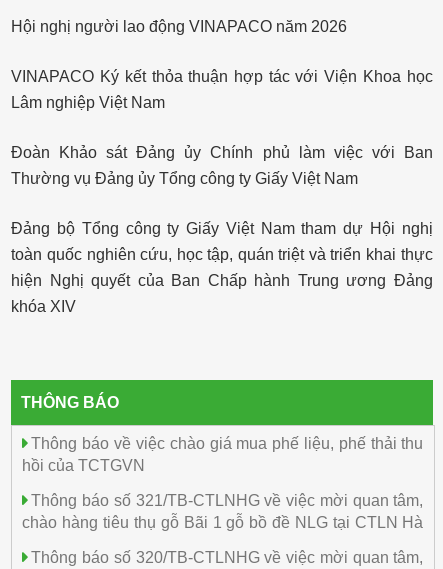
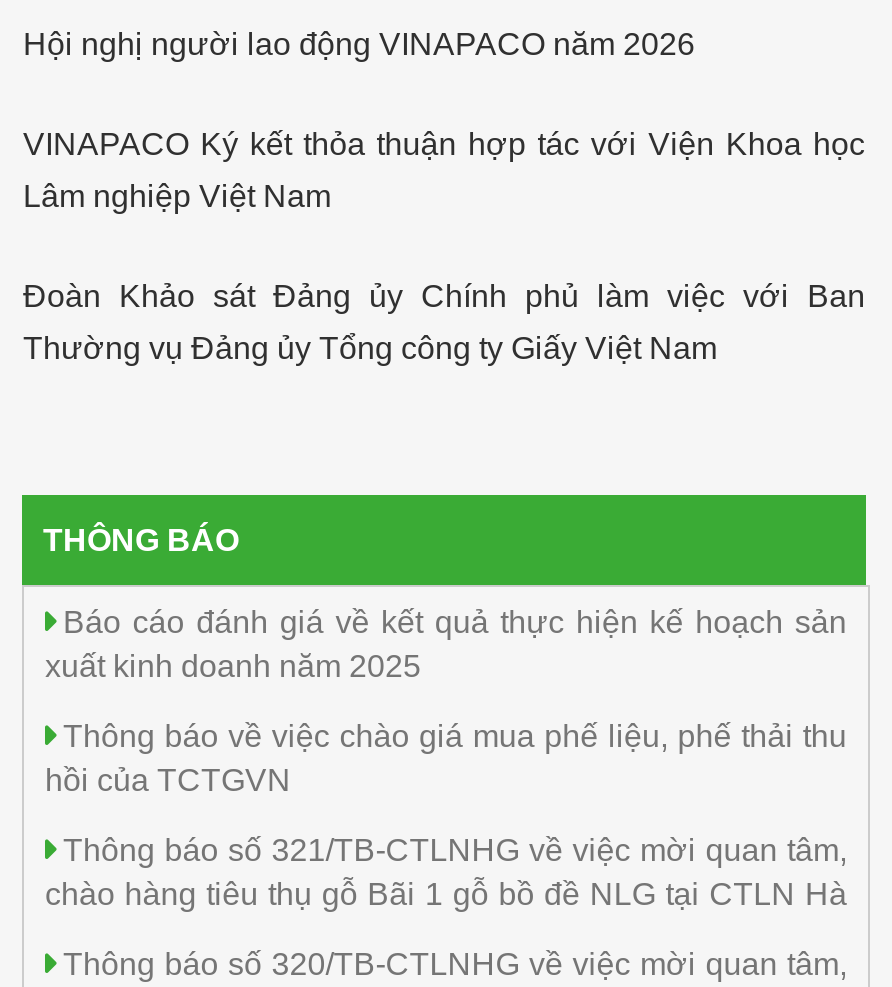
[11,220,433,315] Đảng bộ Tổng công ty Giấy Việt Nam tham dự Hội nghị | toàn quốc nghiên cứu, học tập, quán triệt và triển khai thực | hiện Nghị quyết của Ban Chấp hành Trung ương Đảng | khóa XIV -> none
moved [21,394,119,411] -> [43,523,239,557]: THÔNG BÁO
none -> [45,605,847,683] Báo cáo đánh giá về kết quả thực hiện kế hoạch sản | xuất kinh doanh năm 2025

